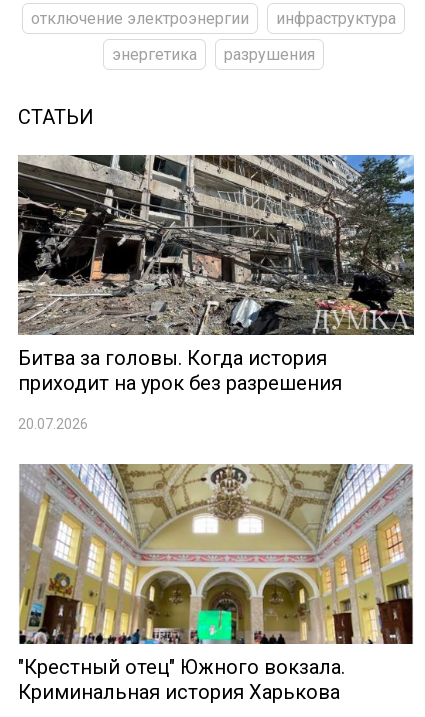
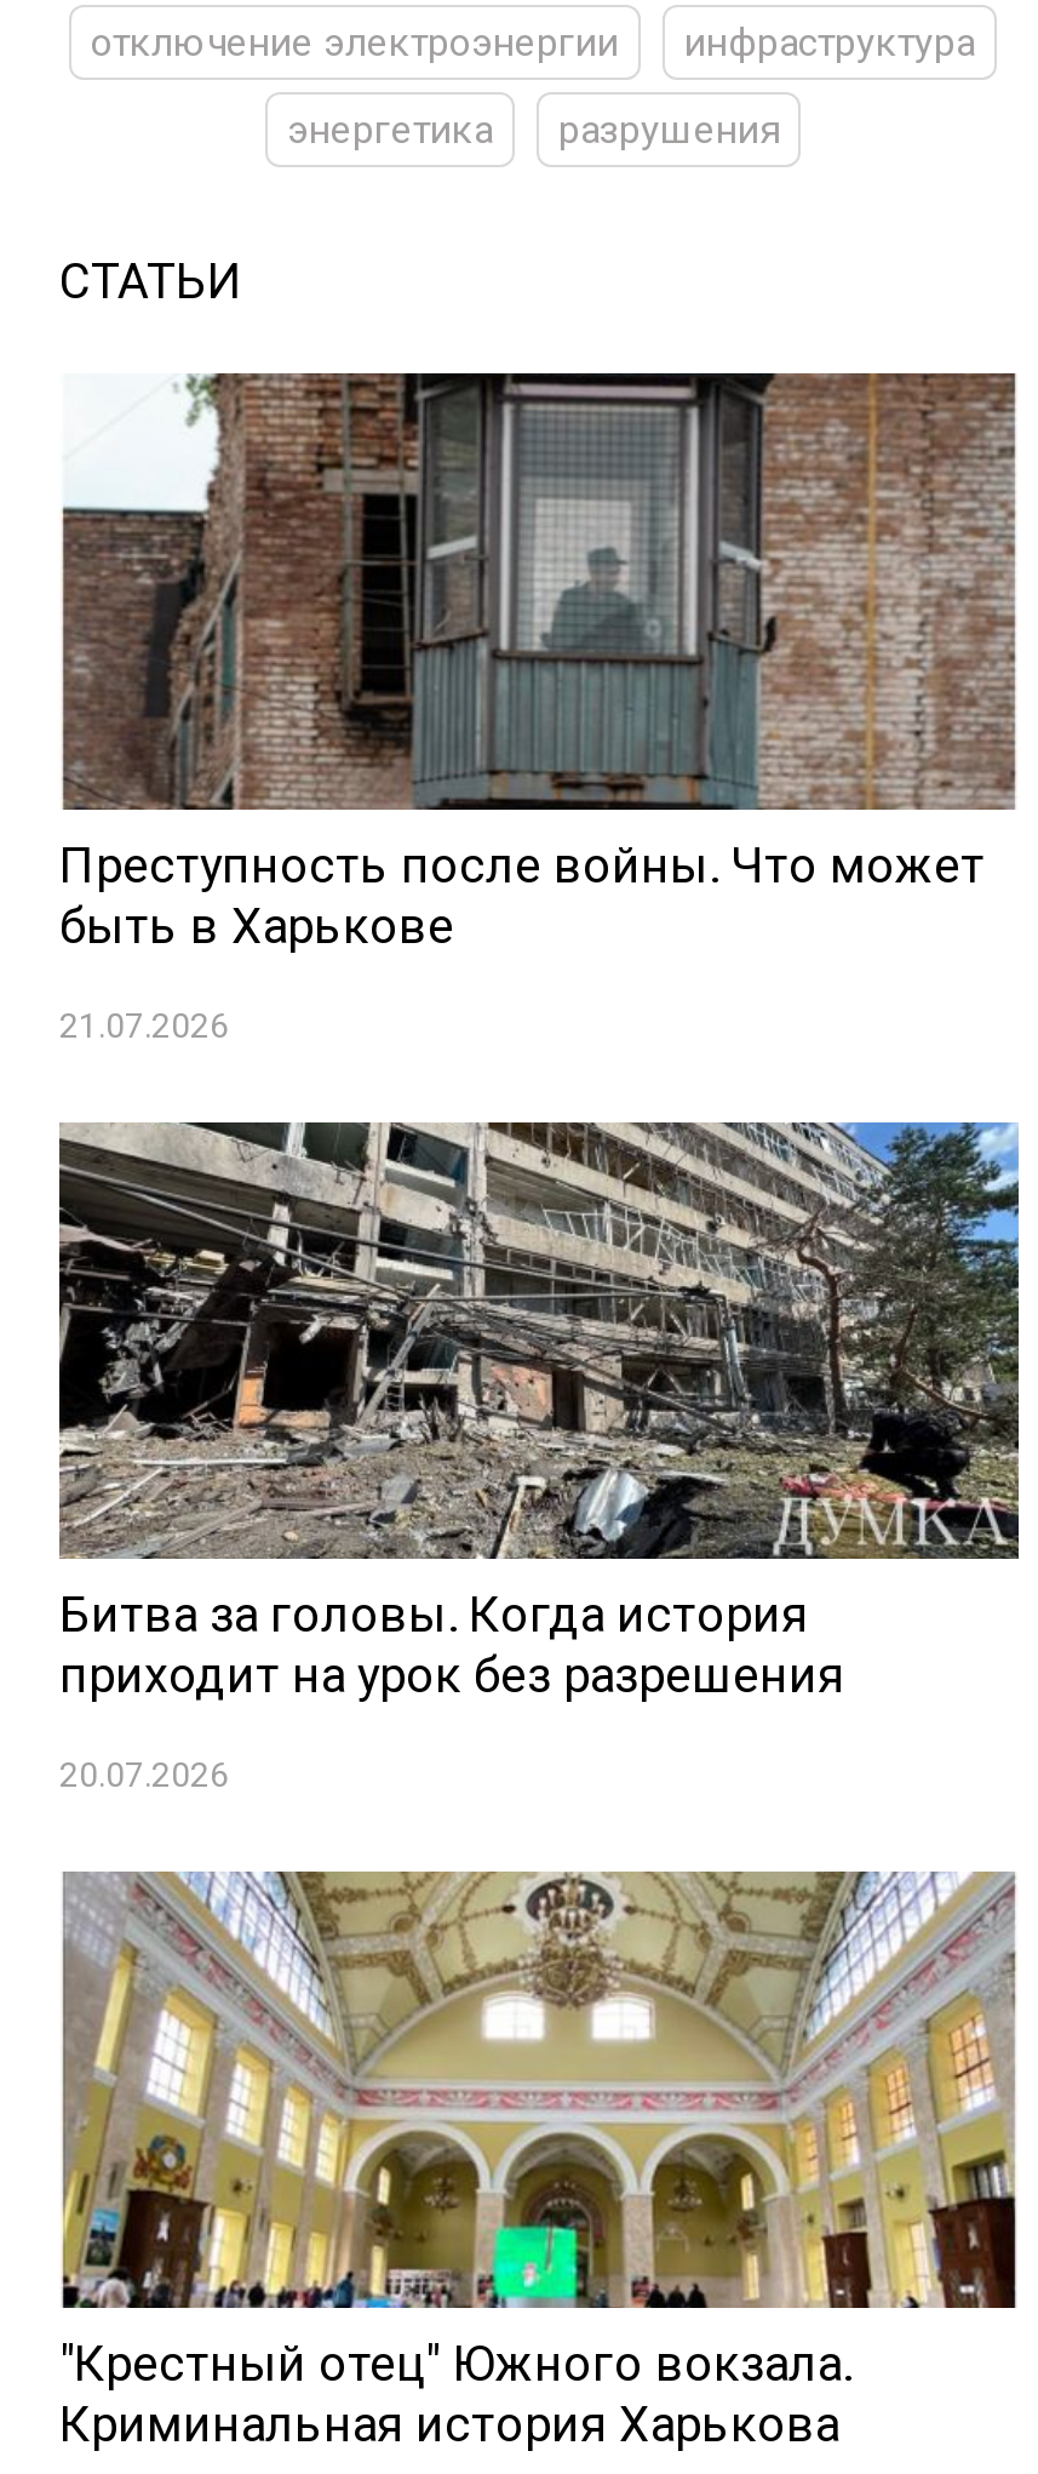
none -> [59,371,1019,1046] [image] | Преступность после войны. Что может | быть в Харькове | 21.07.2026

